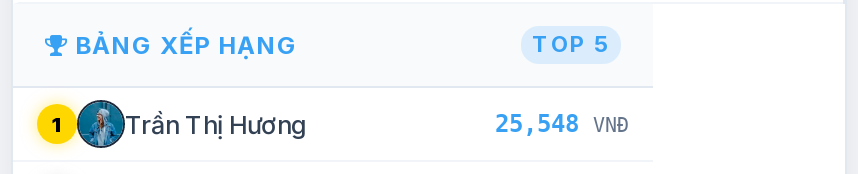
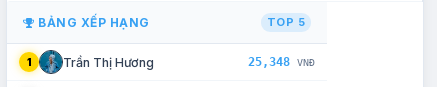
[495,109,629,137] 25,548 VNĐ -> [248,54,315,68] 25,348 VNĐ

